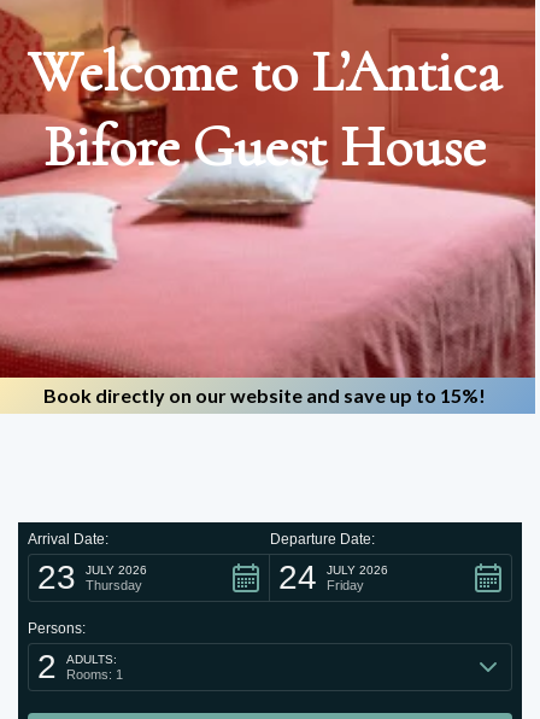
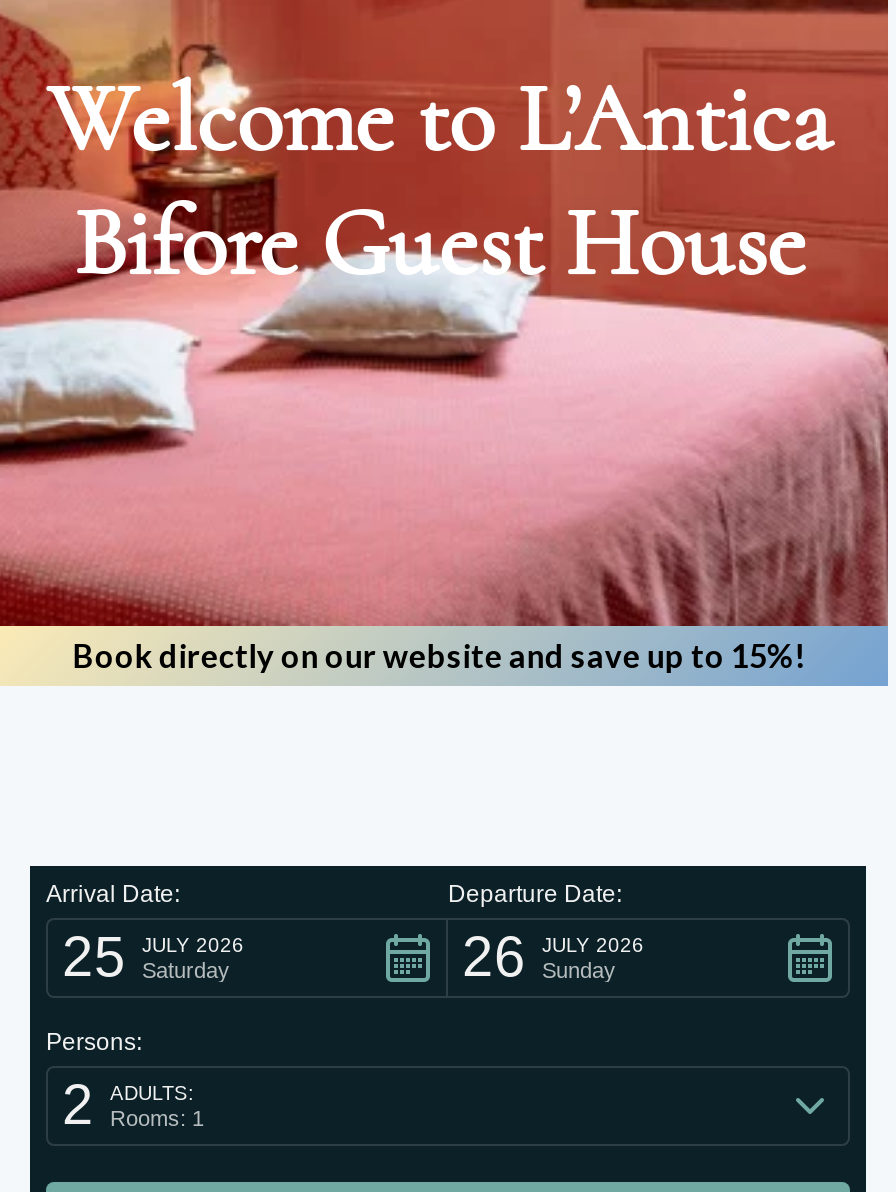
[37,559,76,596] 23 -> [62,926,126,988] 25
[278,559,317,596] 24 -> [462,926,526,988] 26
[86,578,142,592] Thursday -> [142,958,230,982] Saturday
[327,578,364,592] Friday -> [542,958,616,982] Sunday

